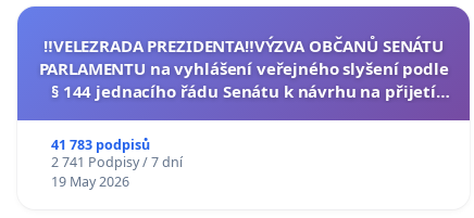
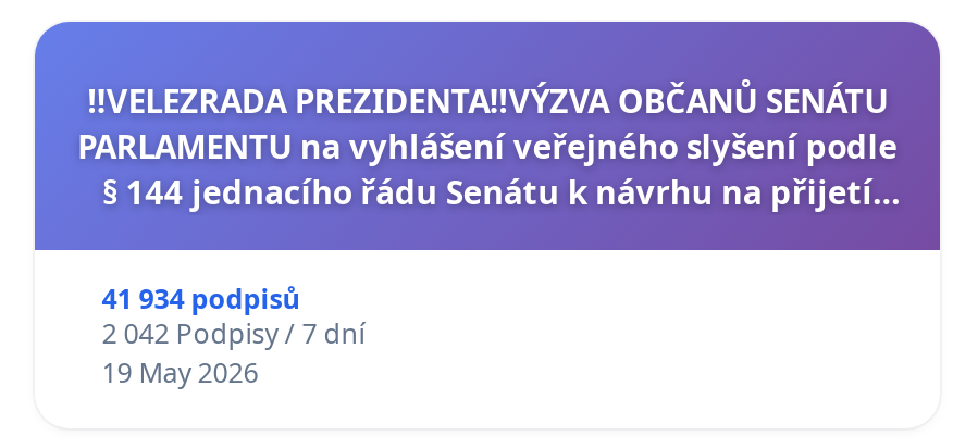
[51,135,150,153] 41 783 podpisů -> [102,281,300,318] 41 934 podpisů
[51,152,182,171] 2 741 Podpisy / 7 dní -> [102,315,365,352] 2 042 Podpisy / 7 dní

